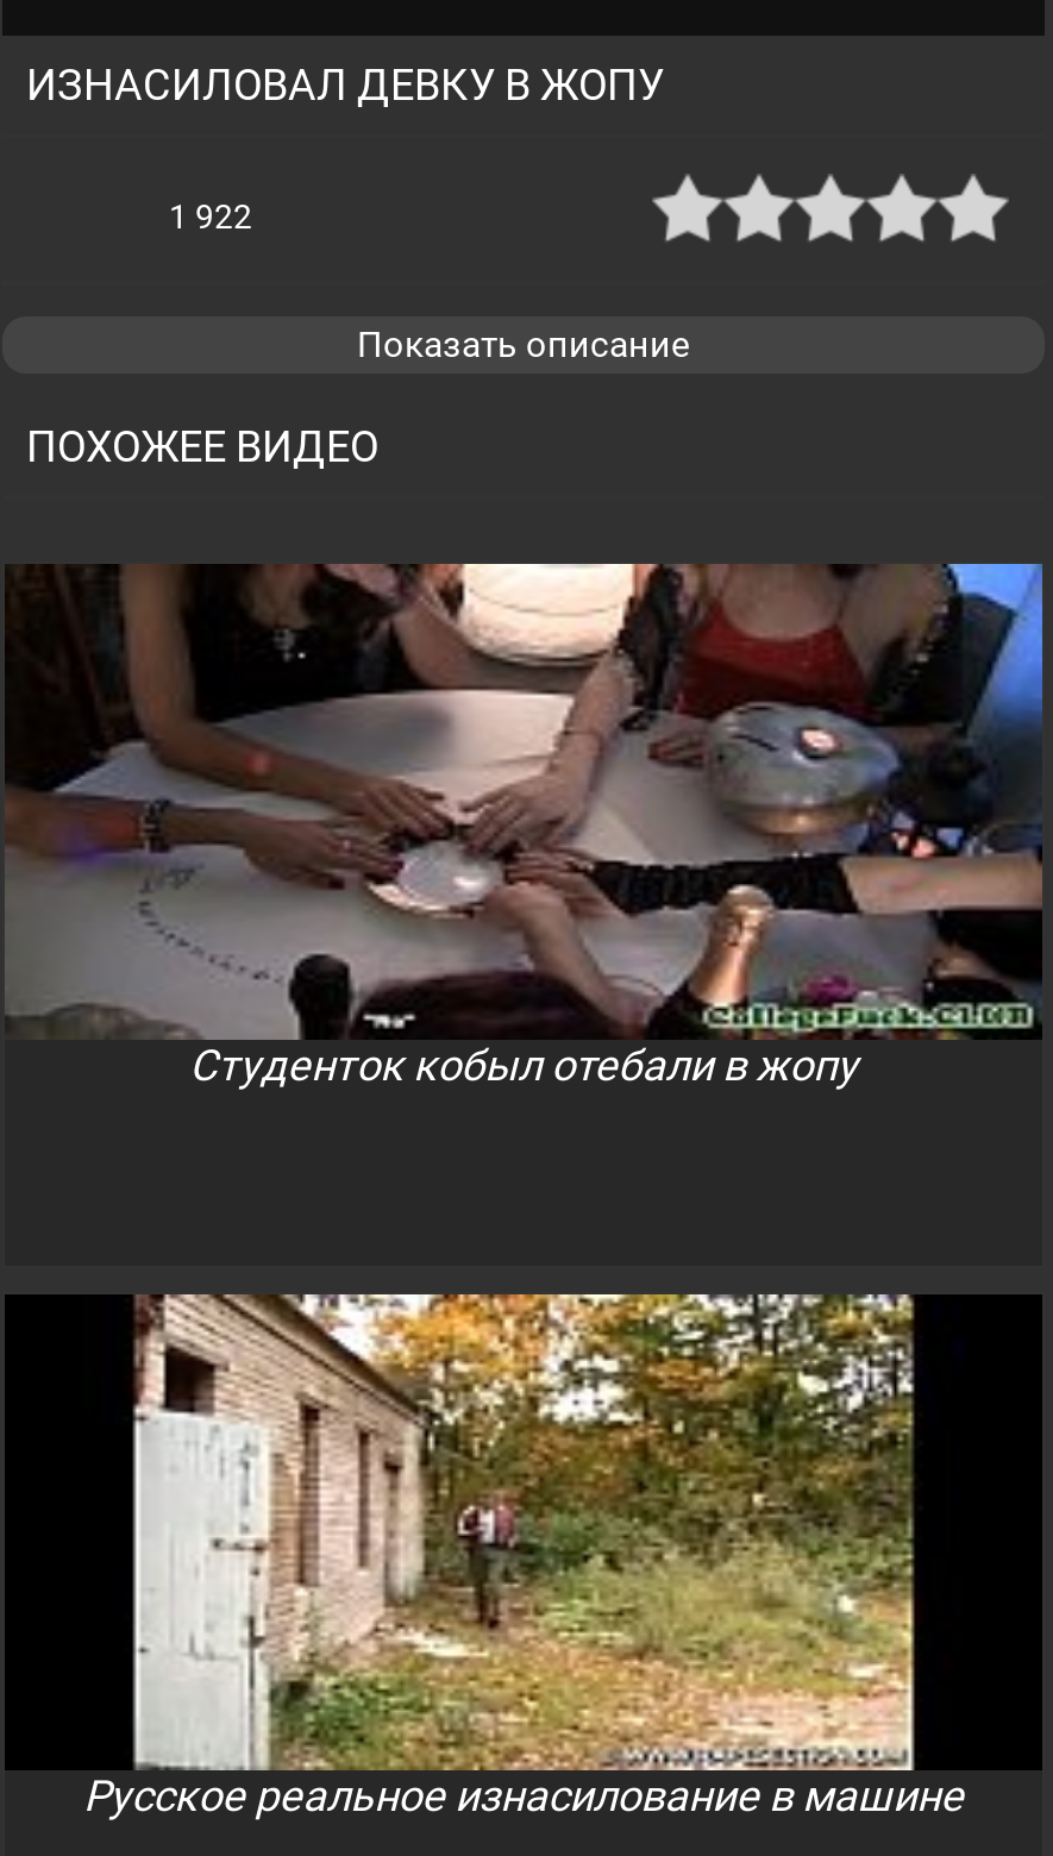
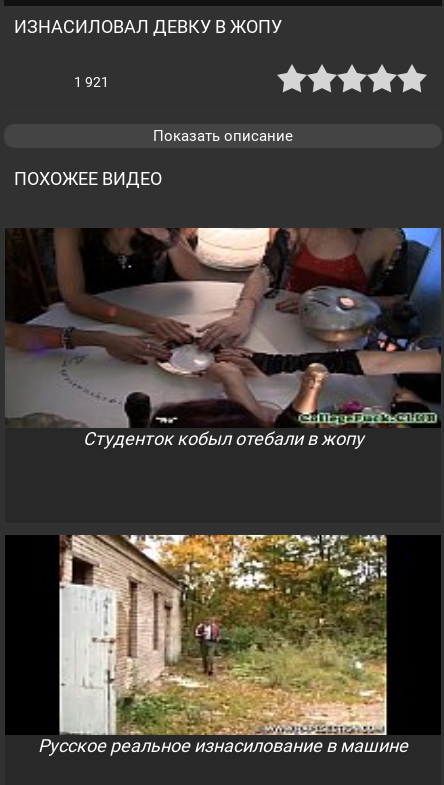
[169,197,252,236] 1 922 -> [74,74,109,90] 1 921

